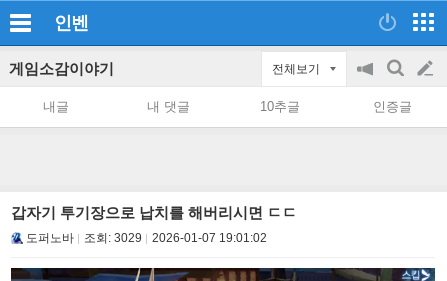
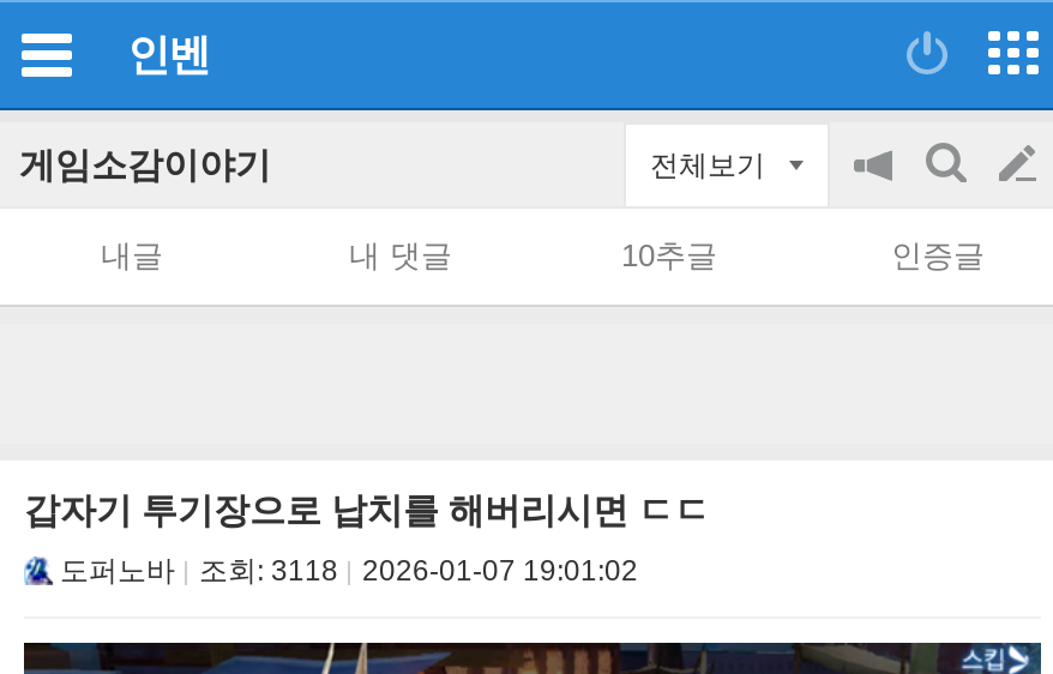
[26,231,267,245] 도퍼노바 조회: 3029 2026-01-07 19:01:02 -> [60,554,638,588] 도퍼노바 조회: 3118 2026-01-07 19:01:02

